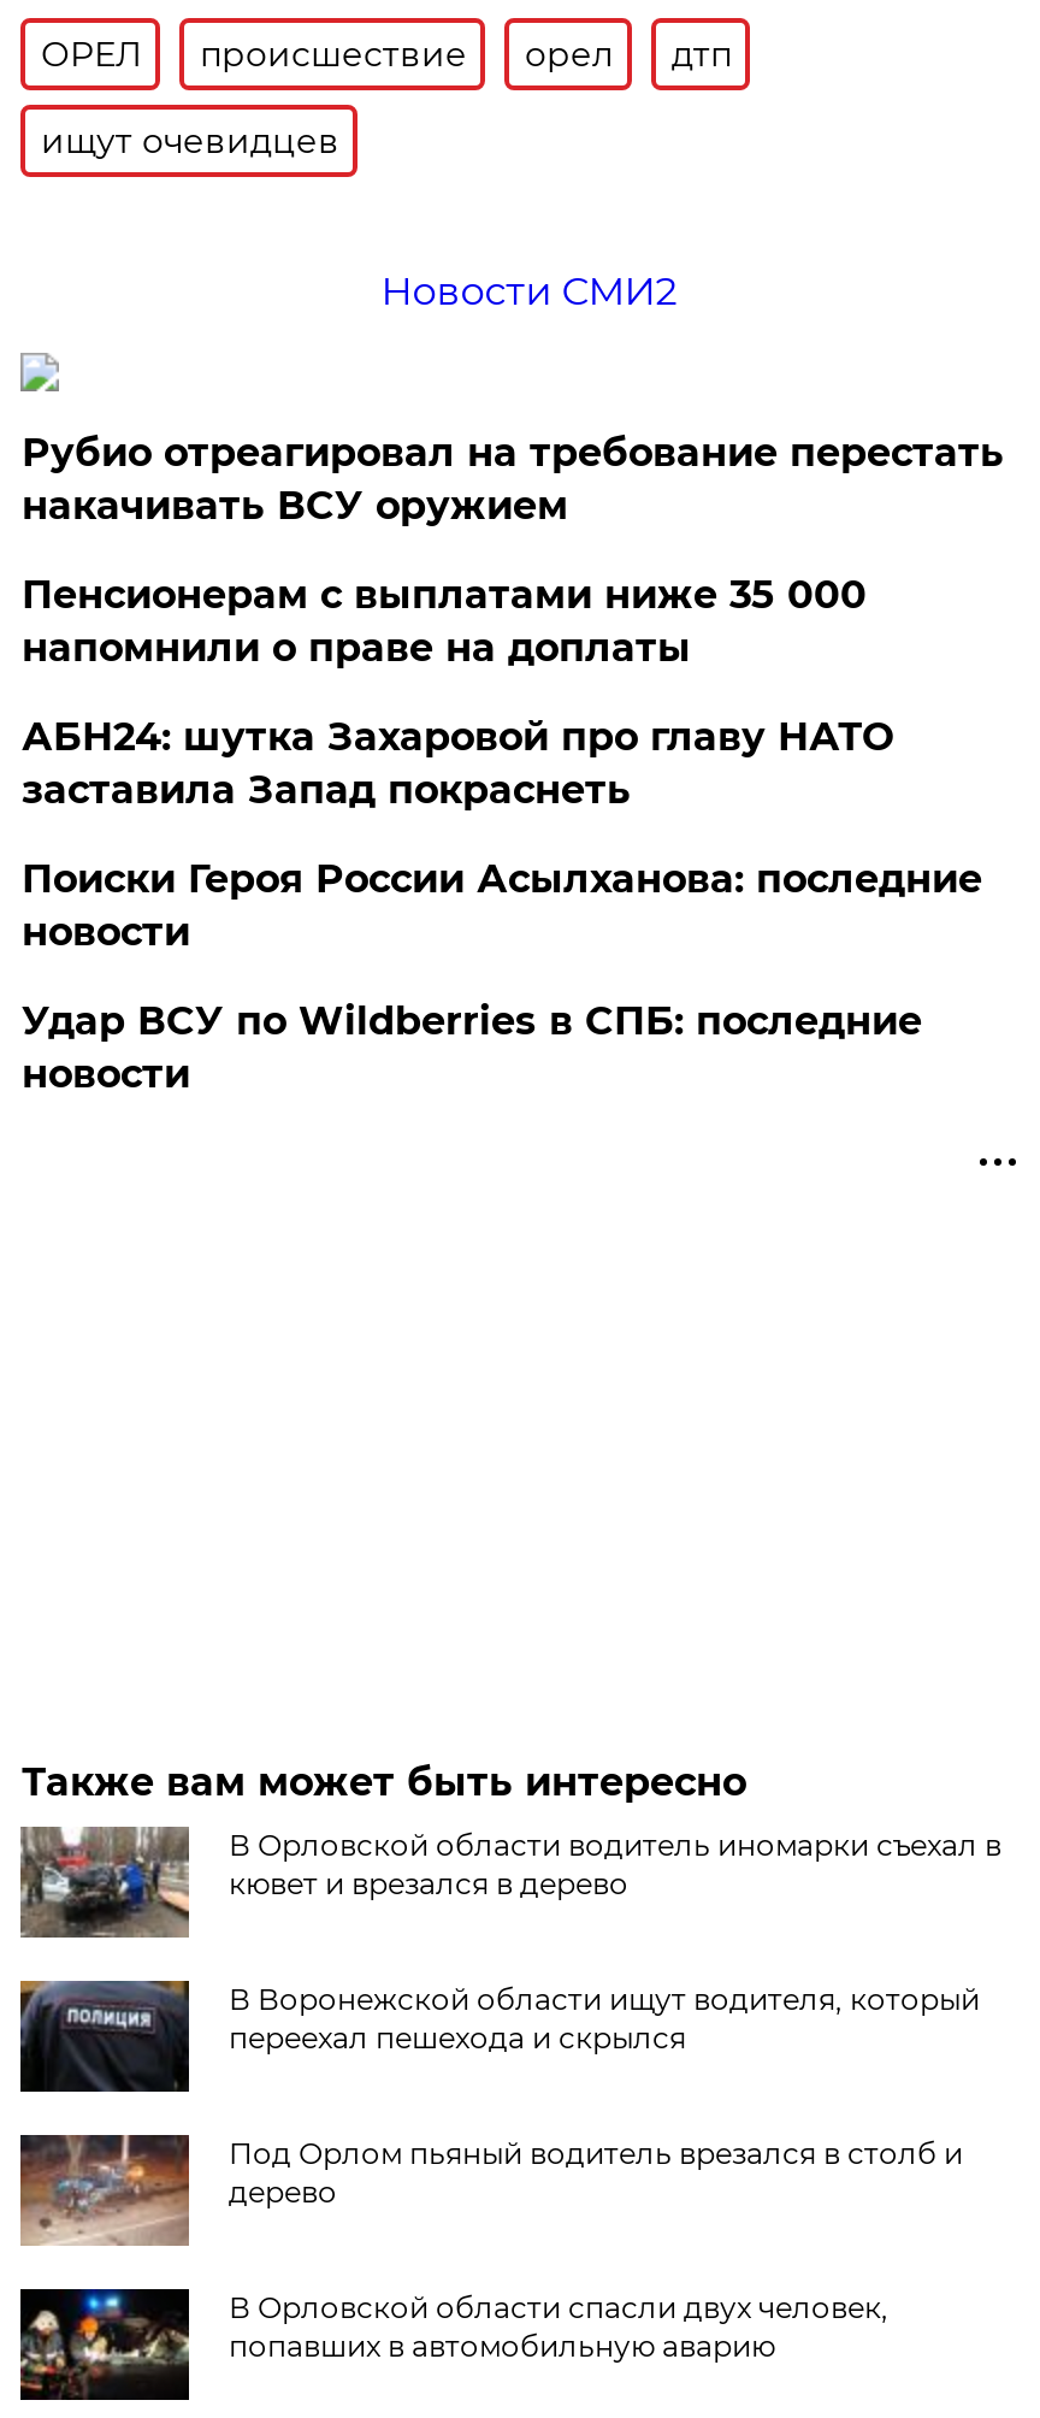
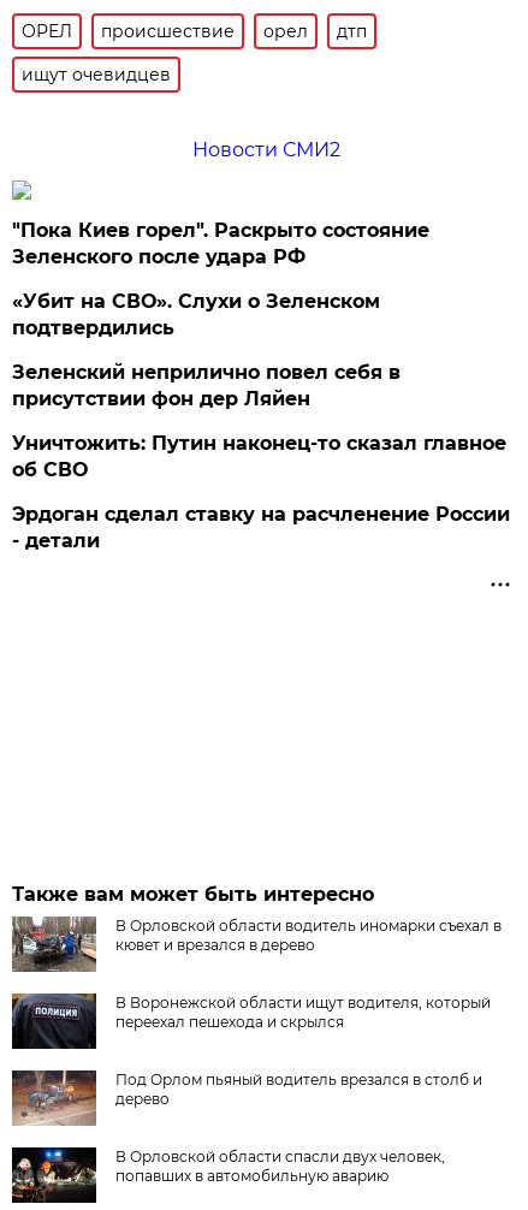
[21,430,1004,528] Рубио отреагировал на требование перестать | накачивать ВСУ оружием -> [13,219,430,268] "Пока Киев горел". Раскрыто состояние | Зеленского после удара РФ
[21,572,866,670] Пенсионерам с выплатами ниже 35 000 | напомнили о праве на доплаты -> [13,290,381,339] «Убит на СВО». Слухи о Зеленском | подтвердились
[21,714,893,813] АБН24: шутка Захаровой про главу НАТО | заставила Запад покраснеть -> [13,361,401,410] Зеленский неприлично повел cебя в | присутствии фон дер Ляйен
[21,856,982,955] Поиски Героя России Асылханова: последние | новости -> [13,432,507,481] Уничтожить: Путин наконец-то сказал главное | об СВО
[21,998,922,1097] Удар ВСУ по Wildberries в СПБ: последние | новости -> [13,503,510,552] Эрдоган сделал ставку на расчленение России | - детали

